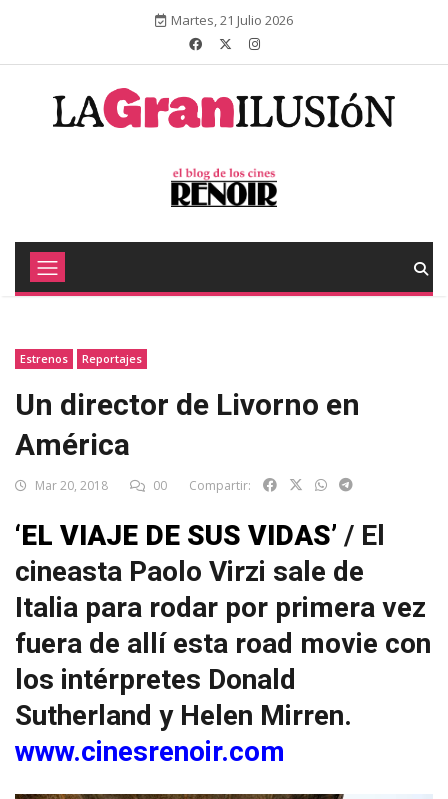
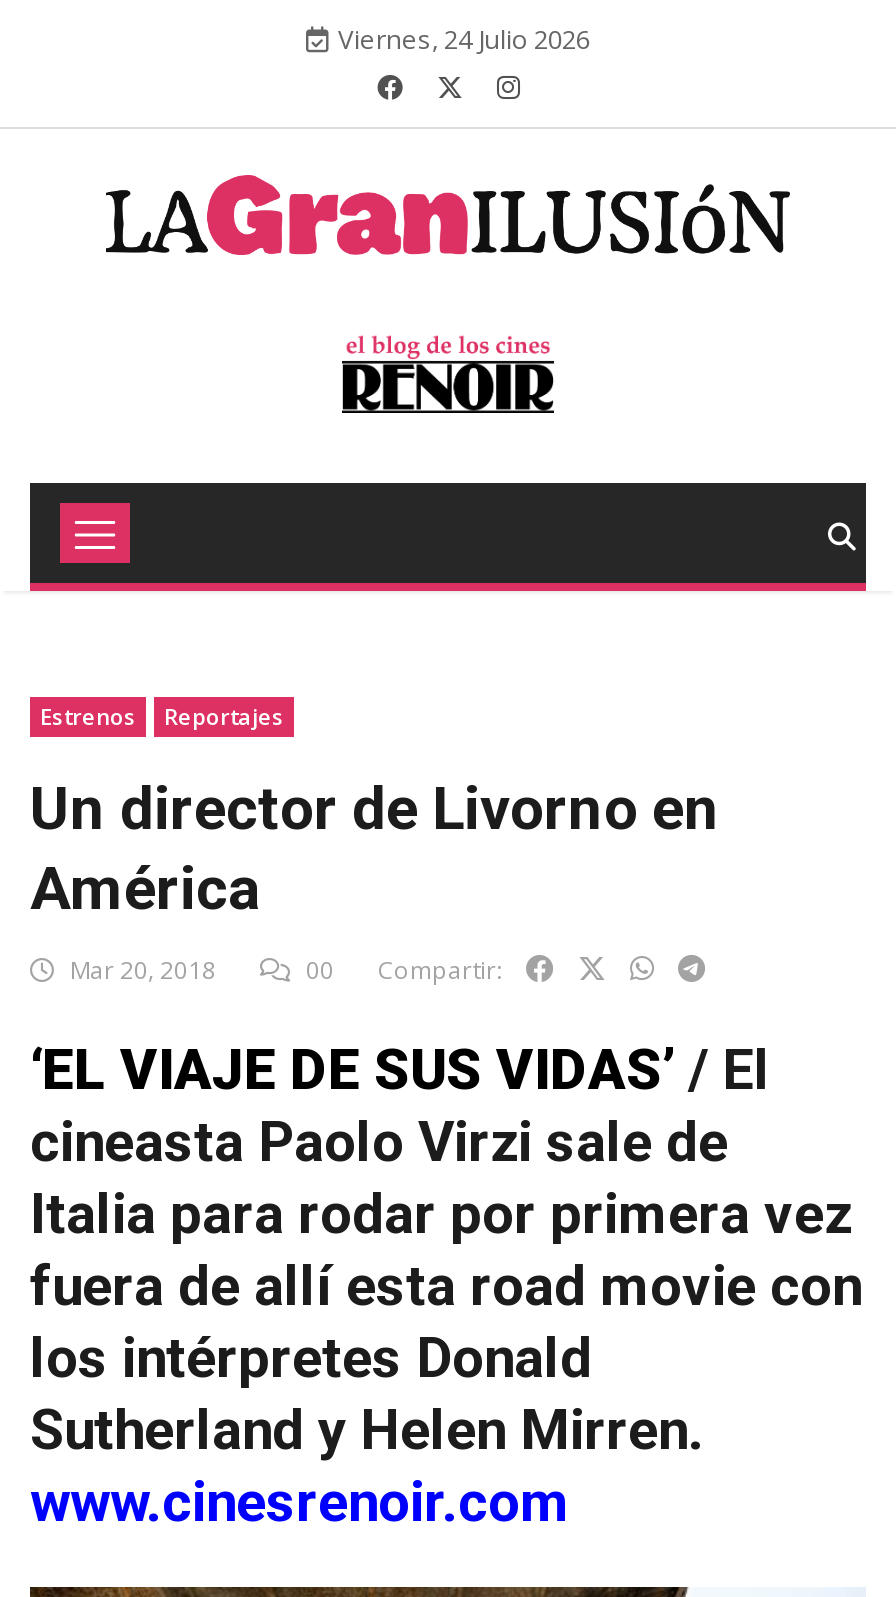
[171,11,293,29] Martes, 21 Julio 2026 -> [338,21,590,57] Viernes, 24 Julio 2026

